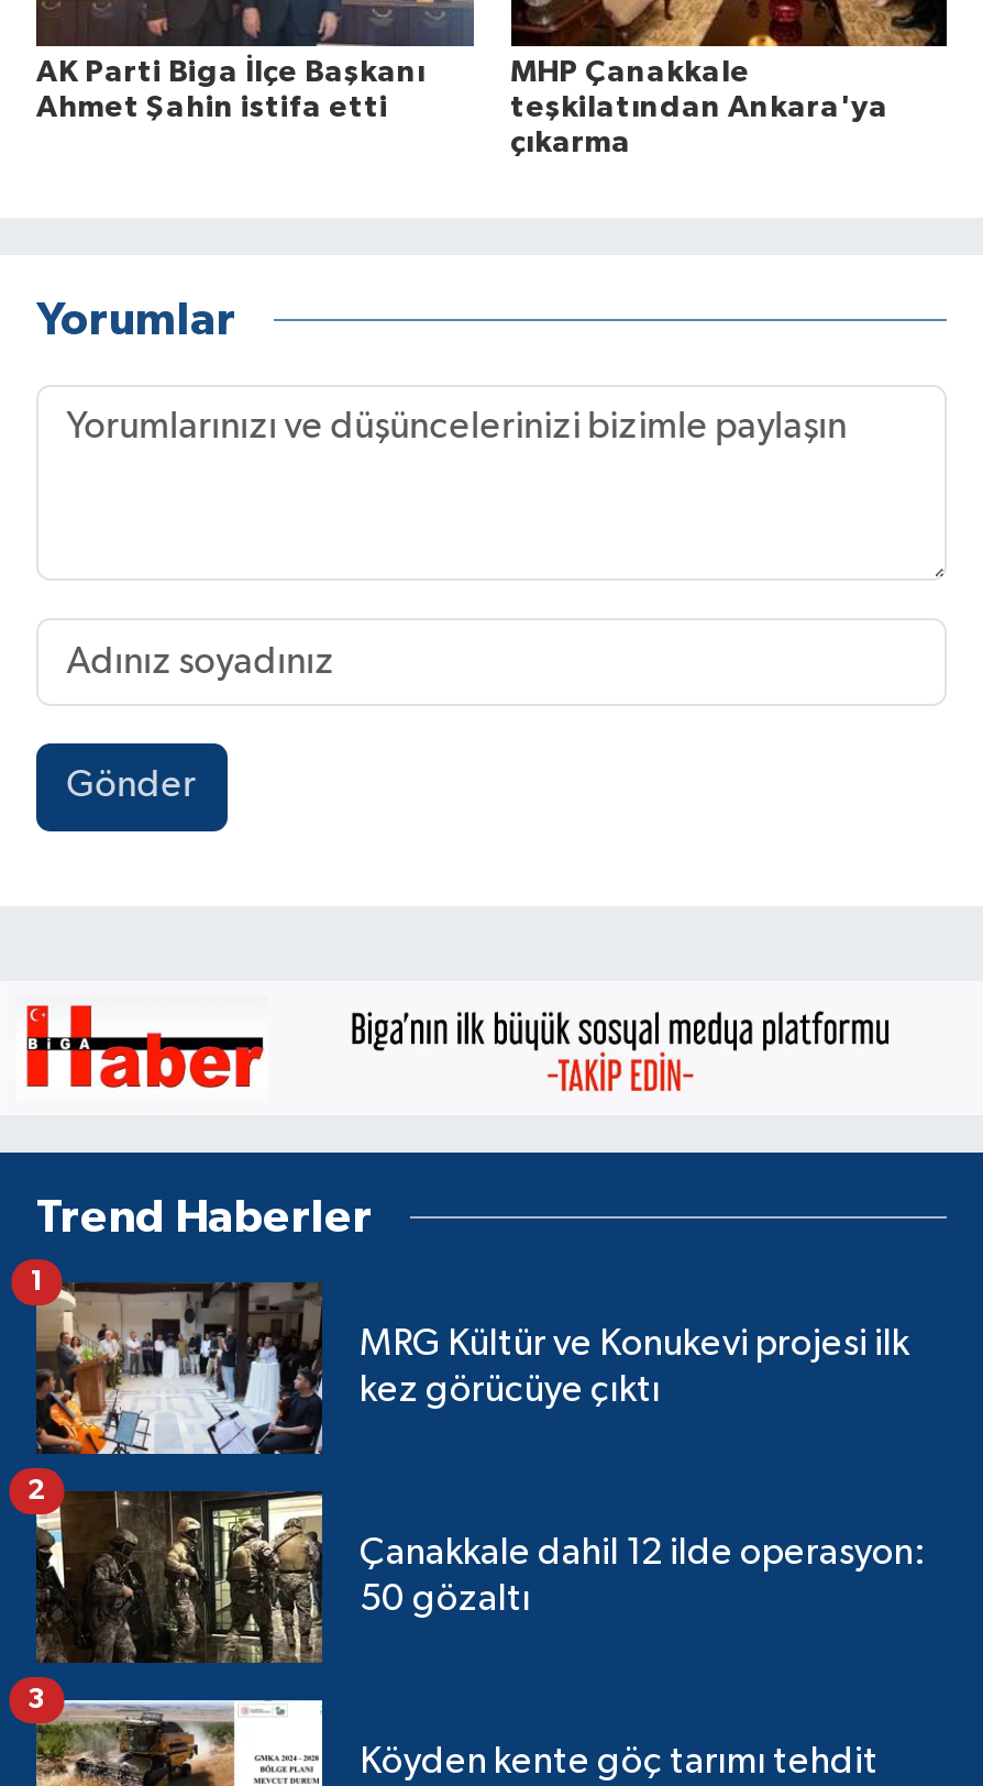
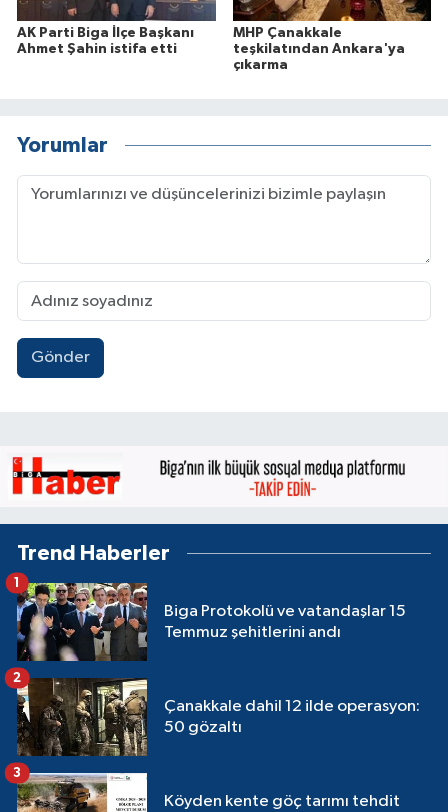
[34,1280,909,1456] [image] | MRG Kültür ve Konukevi projesi ilk | kez görücüye çıktı -> [16,582,406,662] [image] | Biga Protokolü ve vatandaşlar 15 | Temmuz şehitlerini andı

